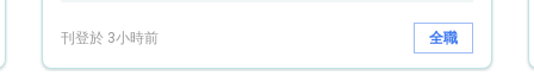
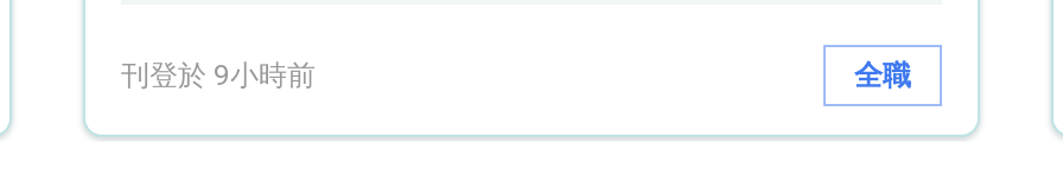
[61,29,159,46] 刊登於 3小時前 -> [121,58,316,91] 刊登於 9小時前

